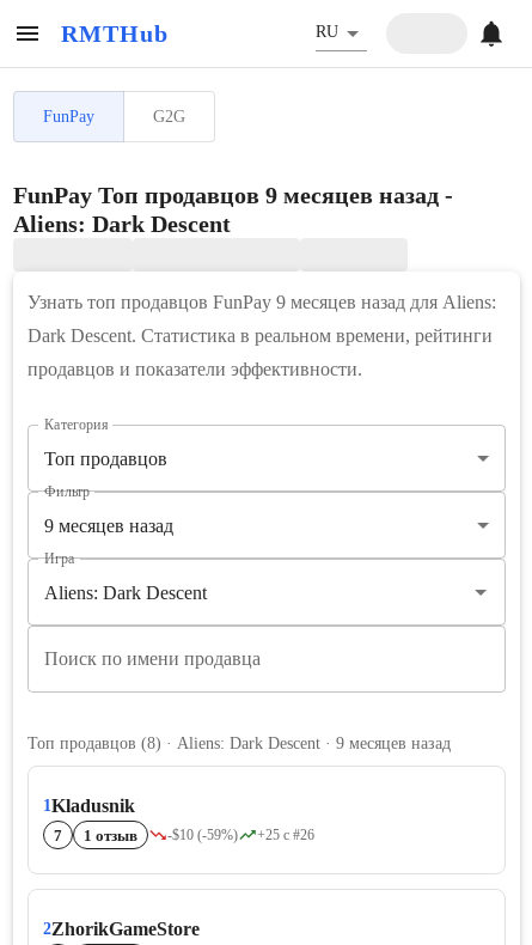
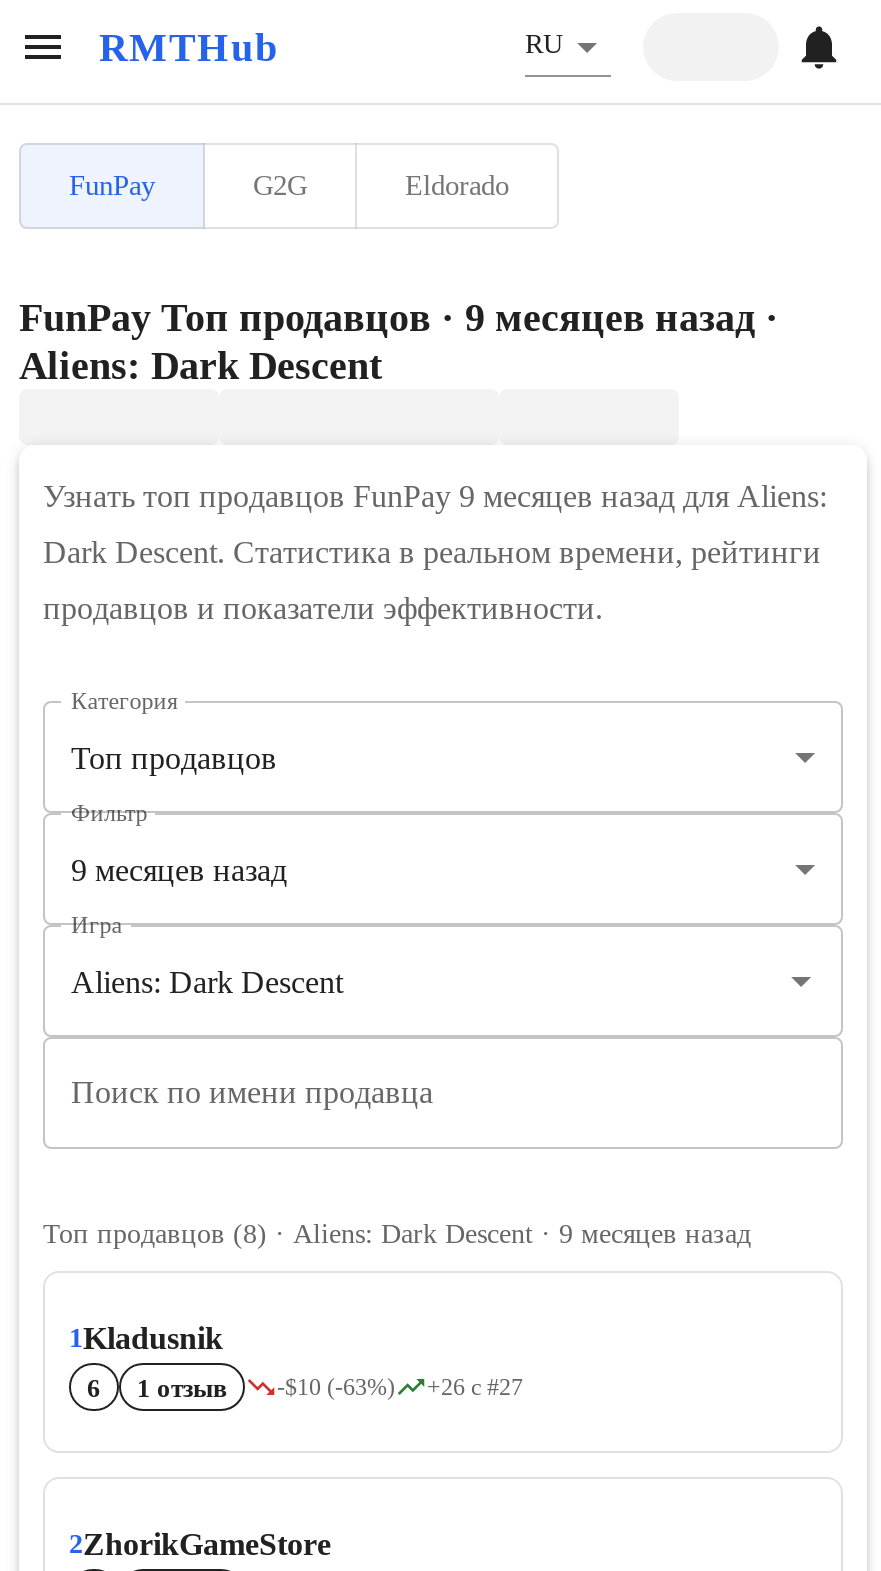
[13,182,453,208] FunPay Топ продавцов 9 месяцев назад - -> [19,169,779,339] Eldorado | FunPay Топ продавцов · 9 месяцев назад ·
[54,826,62,844] 7 -> [87,1372,101,1402] 6
[167,826,238,843] -$10 (-59%) -> [277,1372,395,1400] -$10 (-63%)
[257,826,314,843] +25 с #26 -> [427,1372,523,1400] +26 с #27

